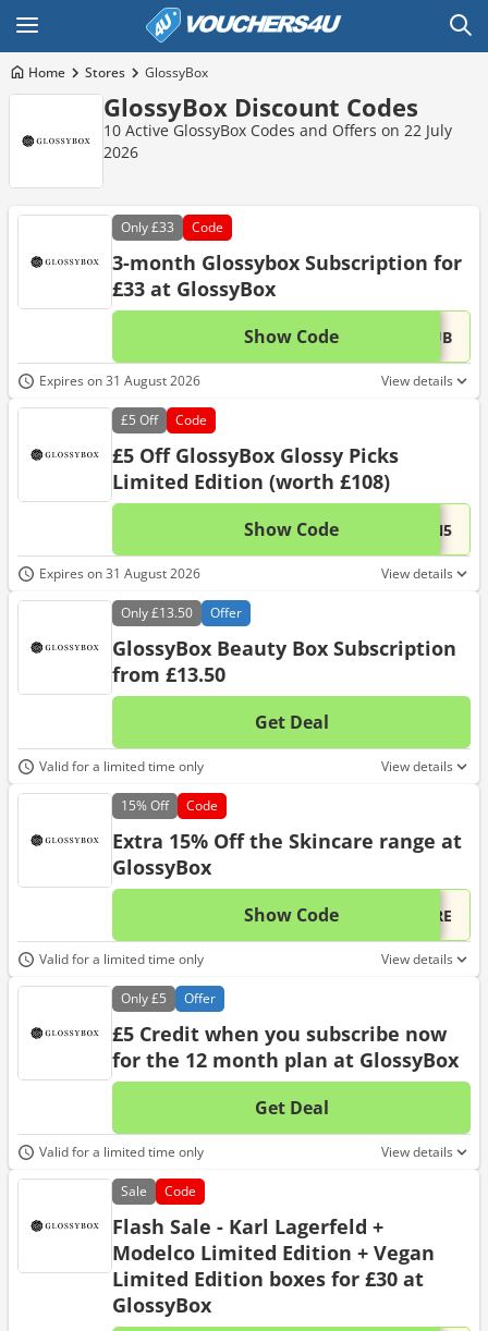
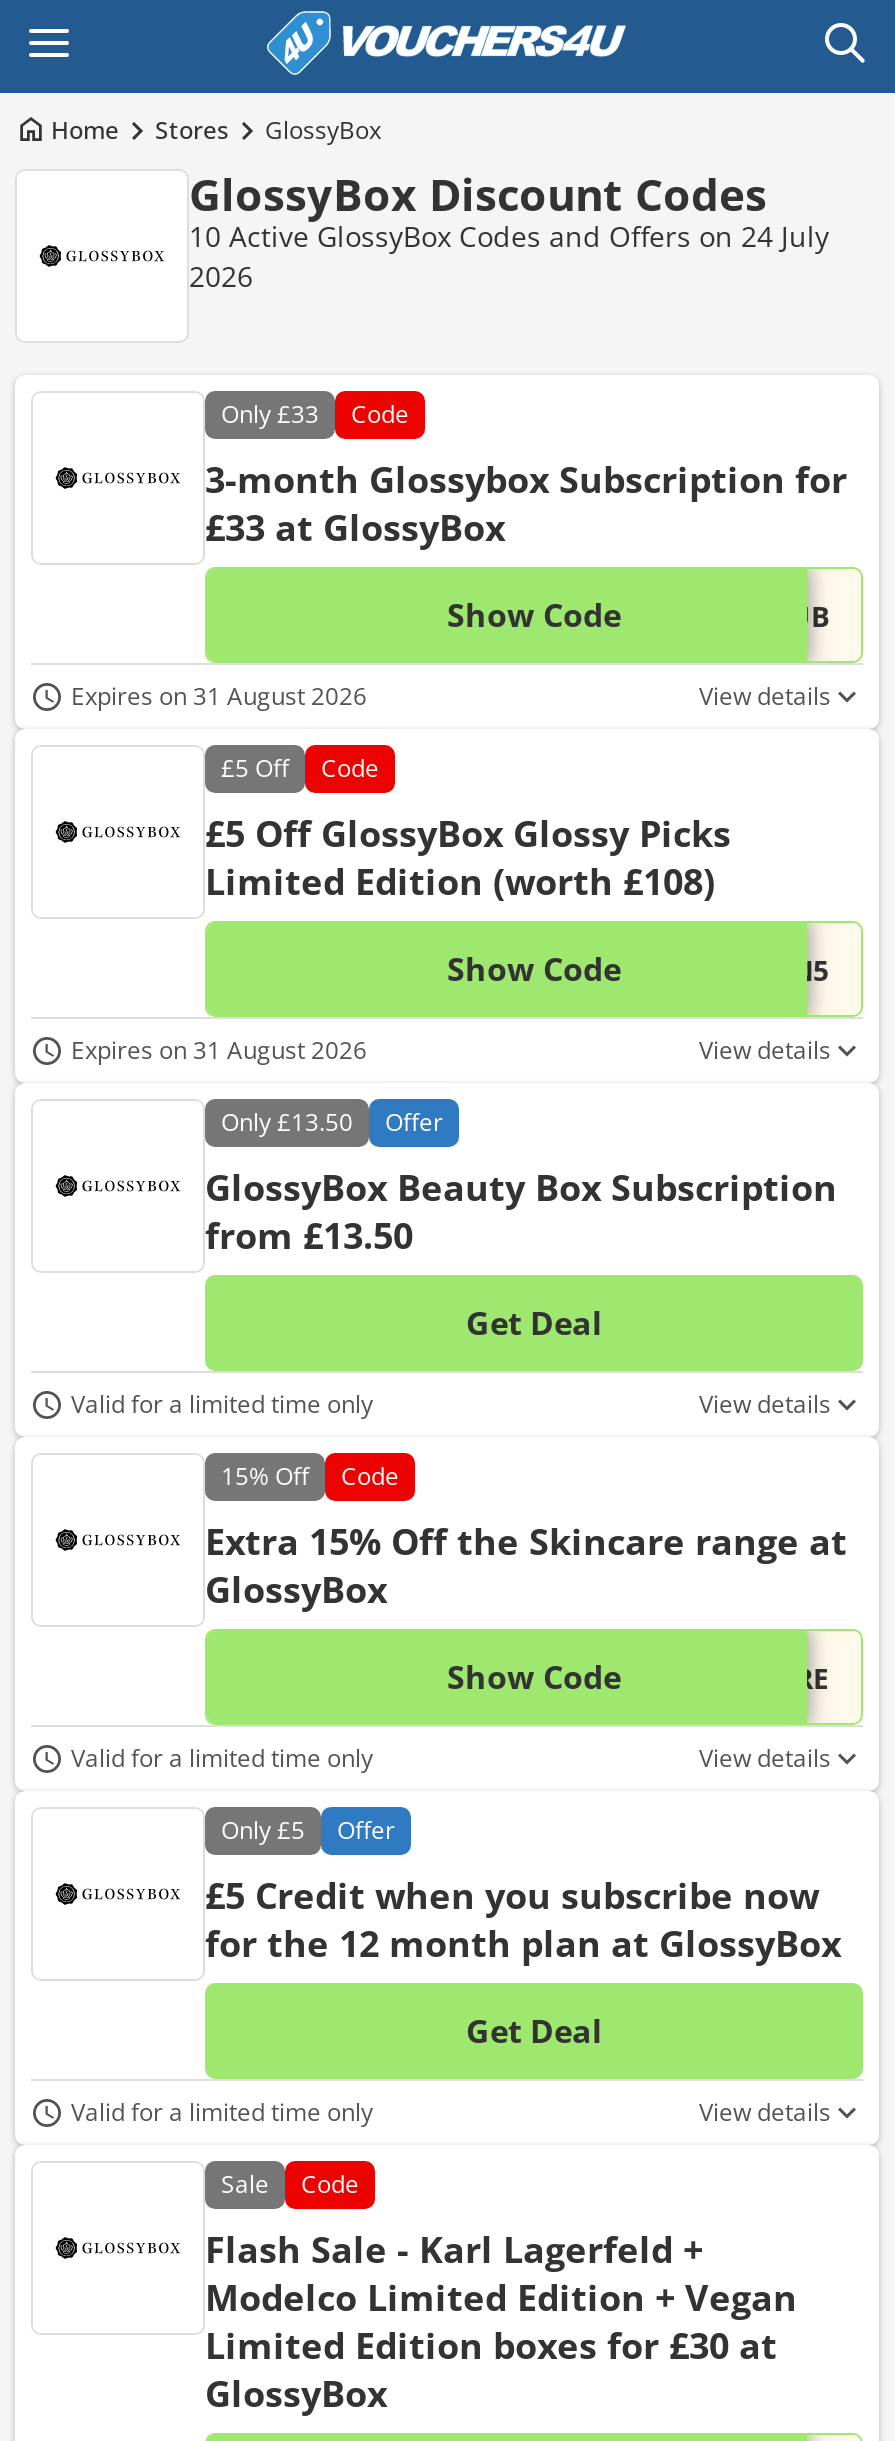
[103,120,452,141] 10 Active GlossyBox Codes and Offers on 22 July -> [189,217,829,255] 10 Active GlossyBox Codes and Offers on 24 July

